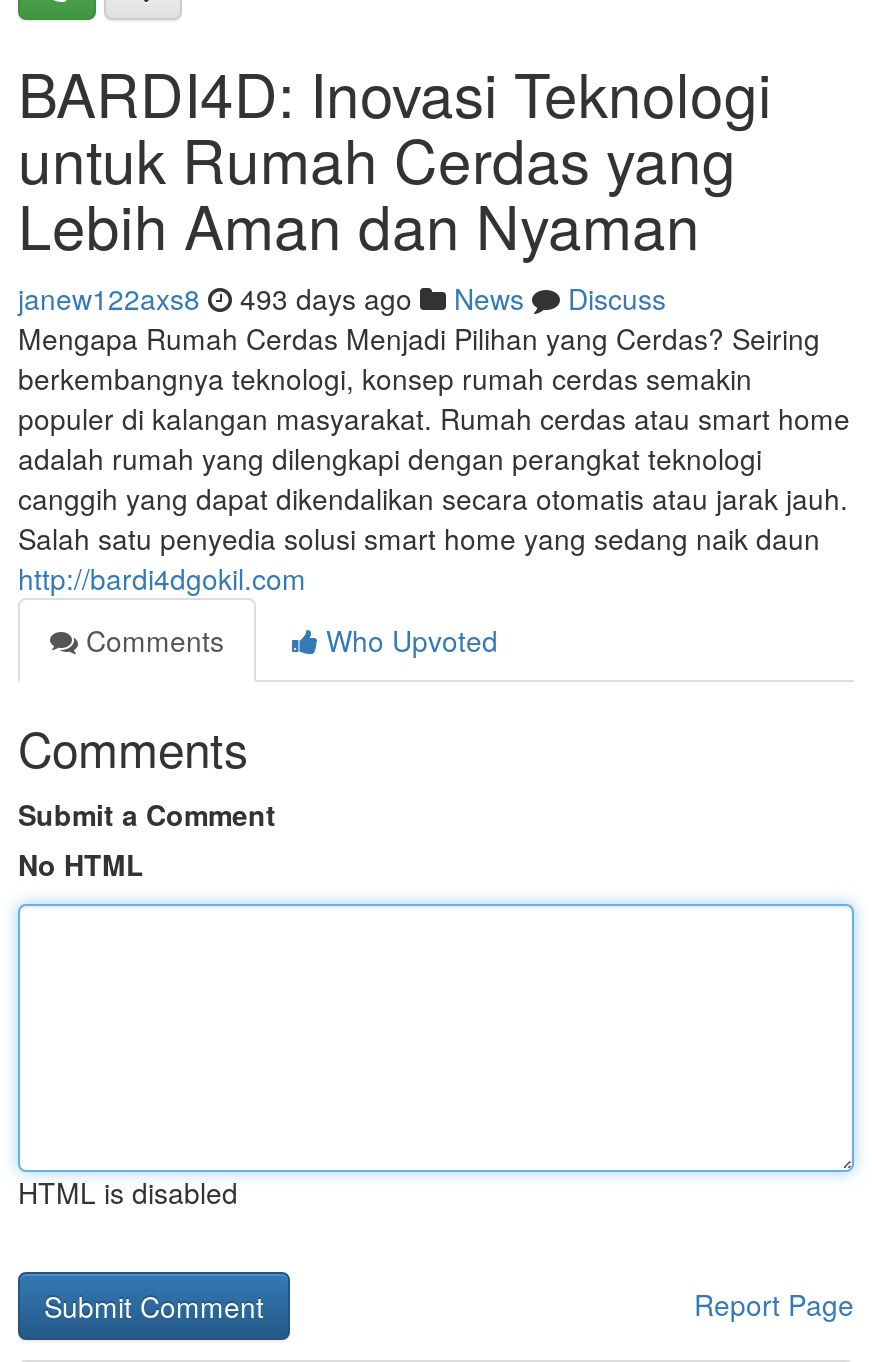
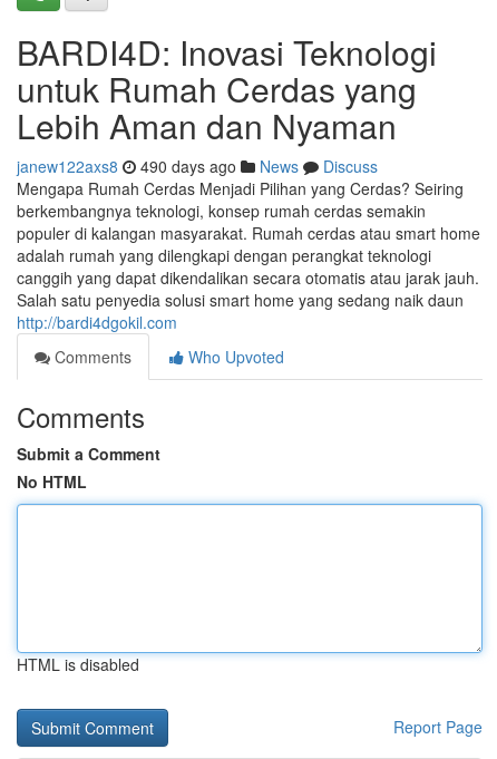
[18,278,666,318] janew122axs8 493 days ago News Discuss -> [17,155,378,177] janew122axs8 490 days ago News Discuss

